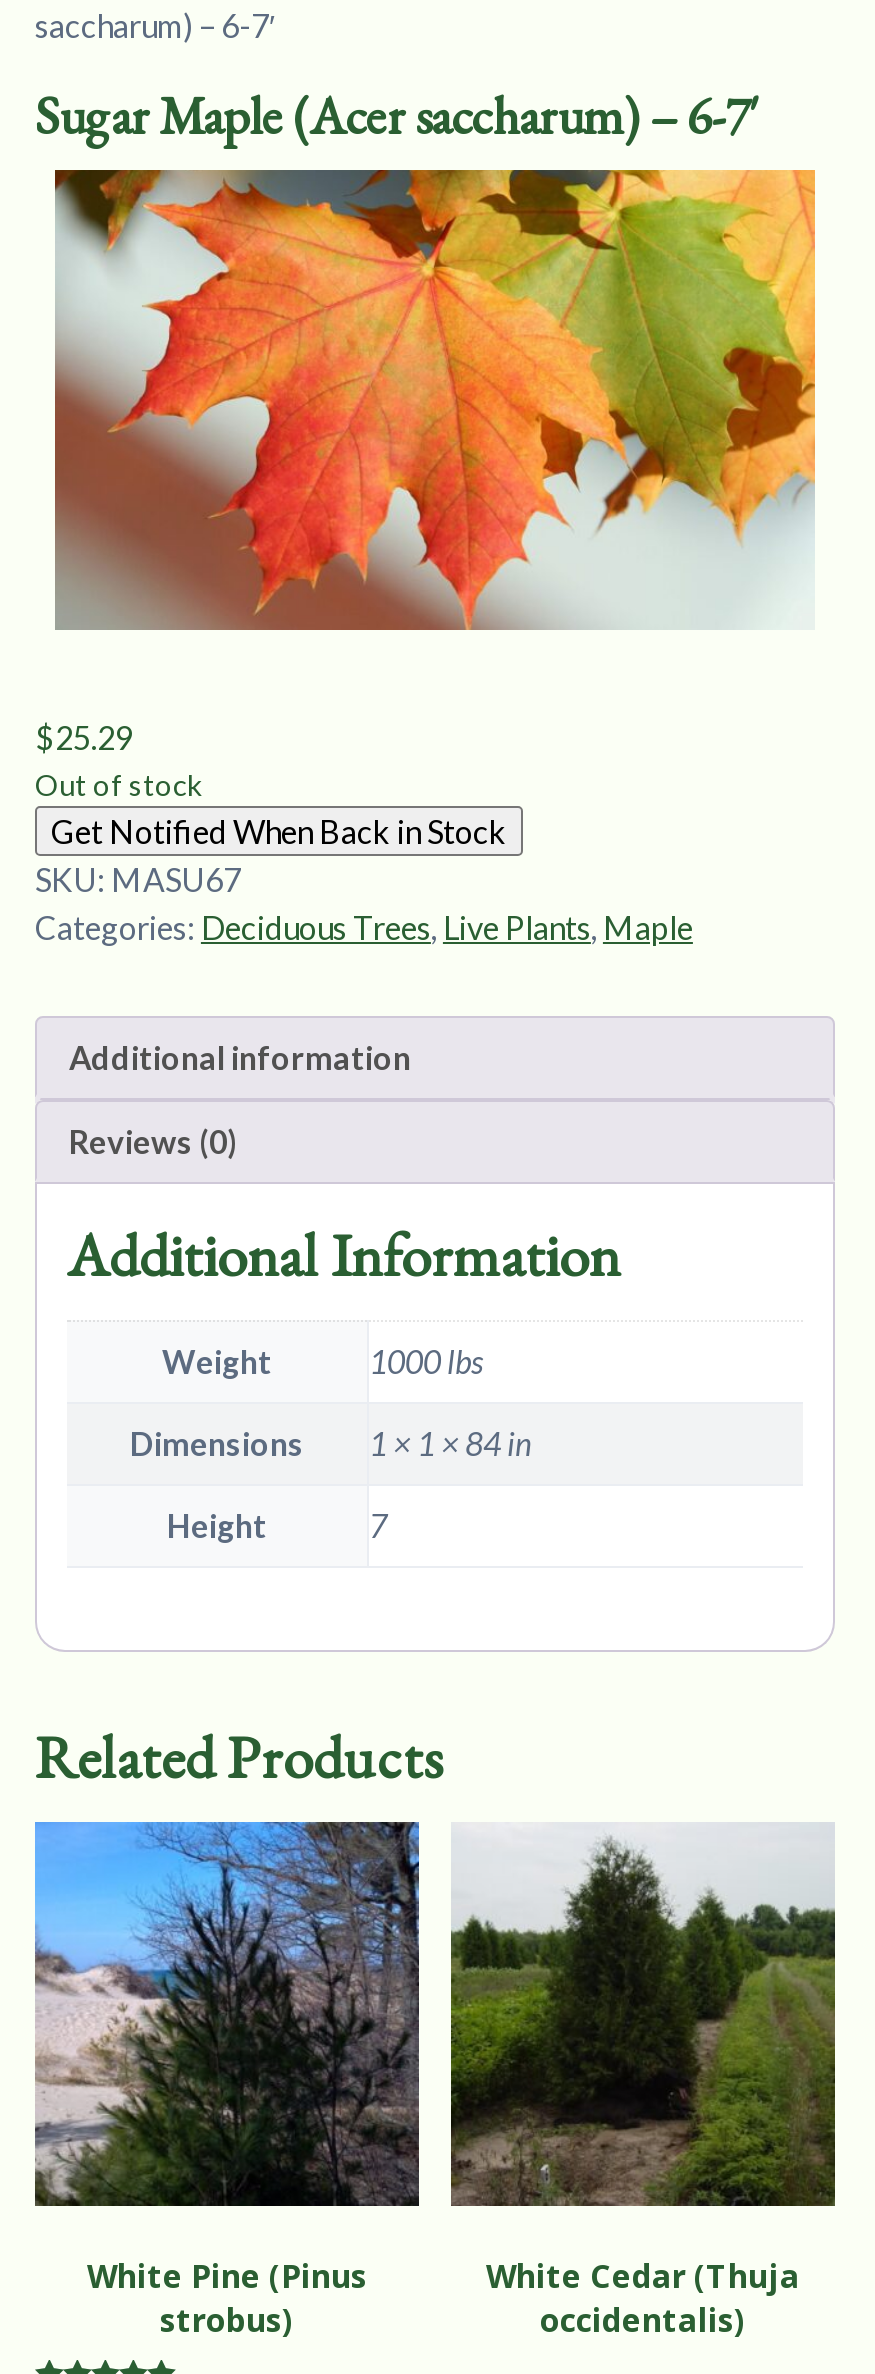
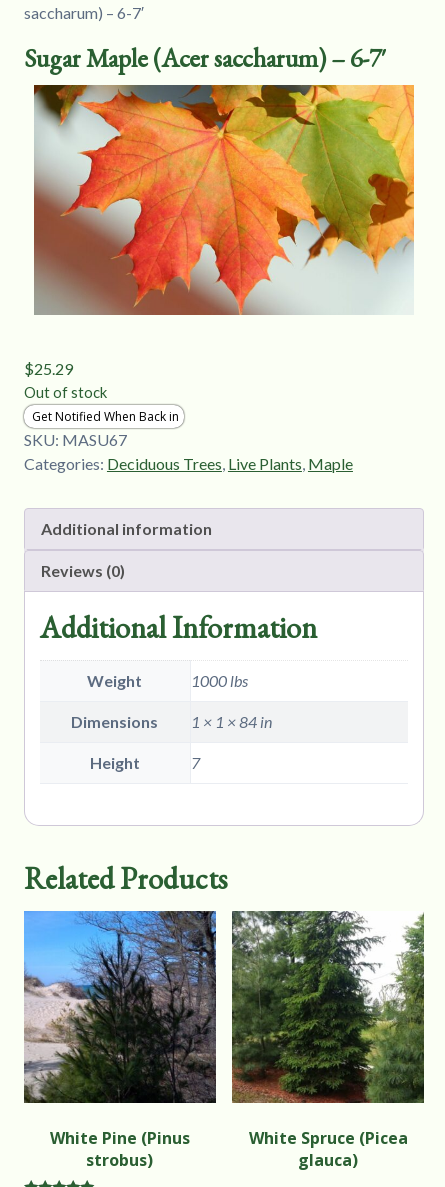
[51,812,507,850] Get Notified When Back in Stock -> none
[451,1822,835,2343] [image] | White Cedar (Thuja | occidentalis) -> [231,910,425,1171] [image] | White Spruce (Picea | glauca)

